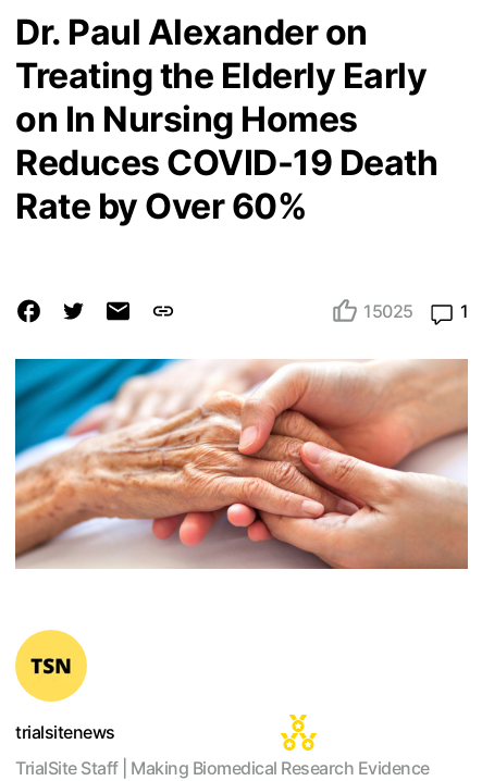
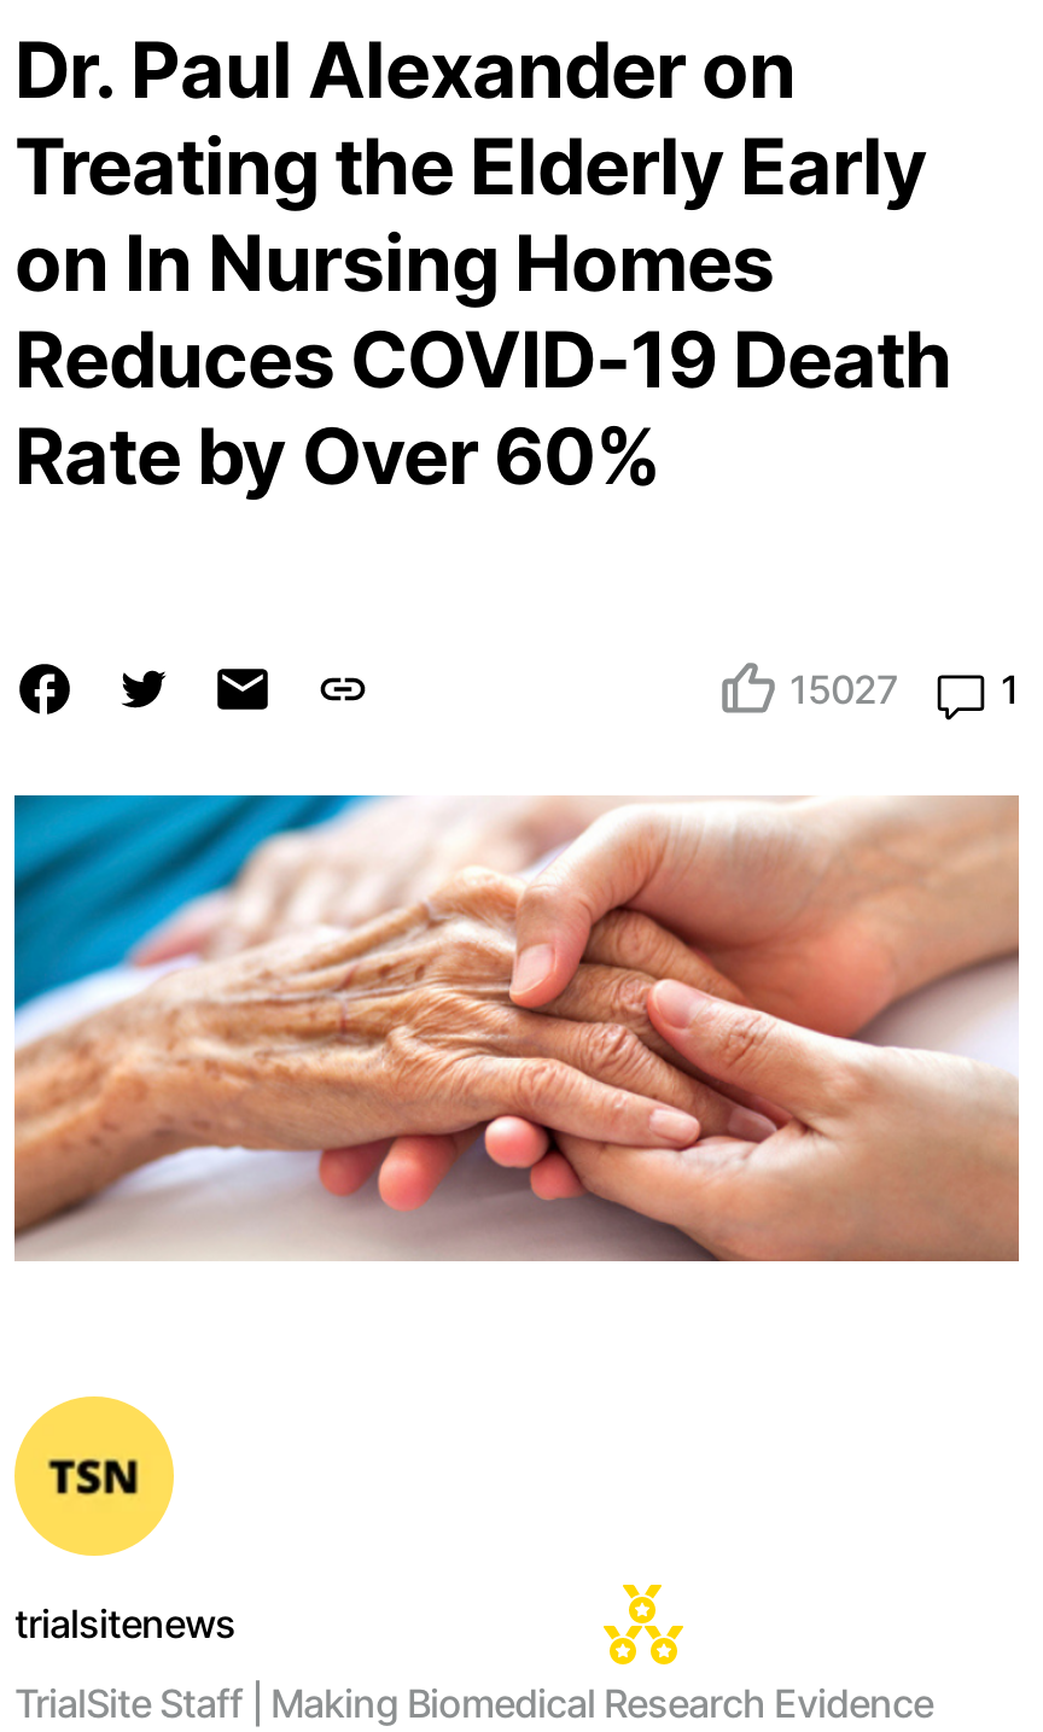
[363,300,413,322] 15025 -> [789,665,897,713] 15027

